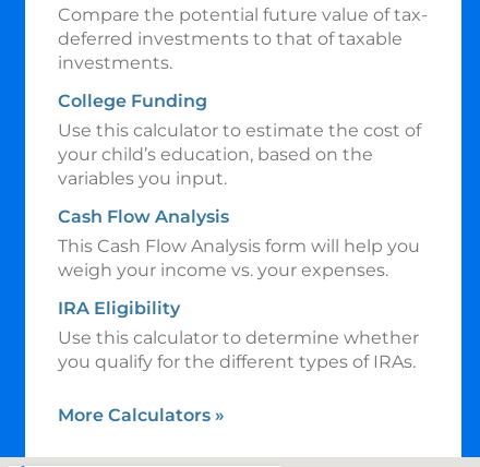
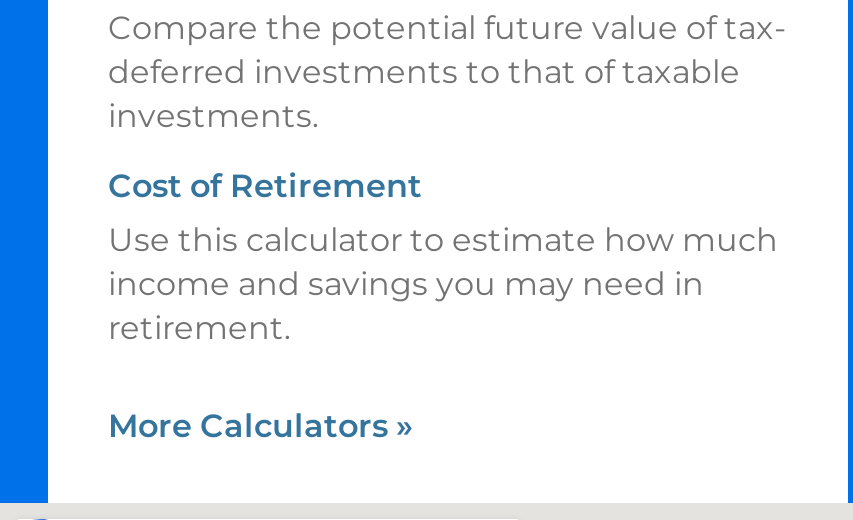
[58,91,421,372] College Funding | Use this calculator to estimate the cost of | your child’s education, based on the | variables you input. | Cash Flow Analysis | This Cash Flow Analysis form will help you | weigh your income vs. your expenses. | IRA Eligibility | Use this calculator to determine whether | you qualify for the different types of IRAs. -> [108,166,778,346] Cost of Retirement | Use this calculator to estimate how much | income and savings you may need in | retirement.

